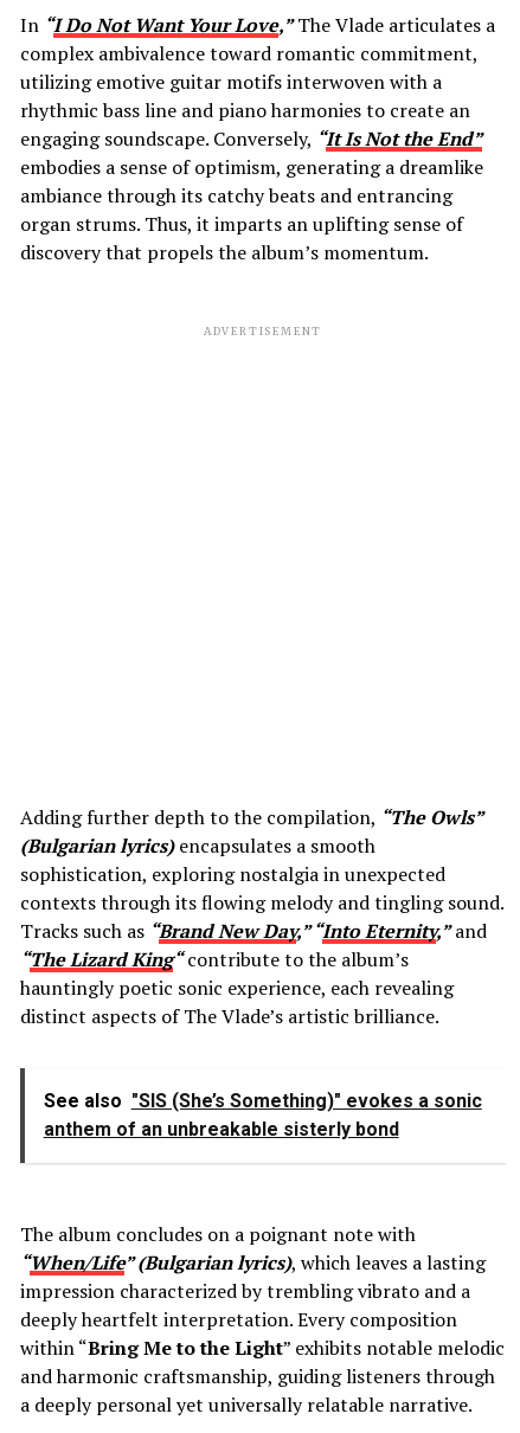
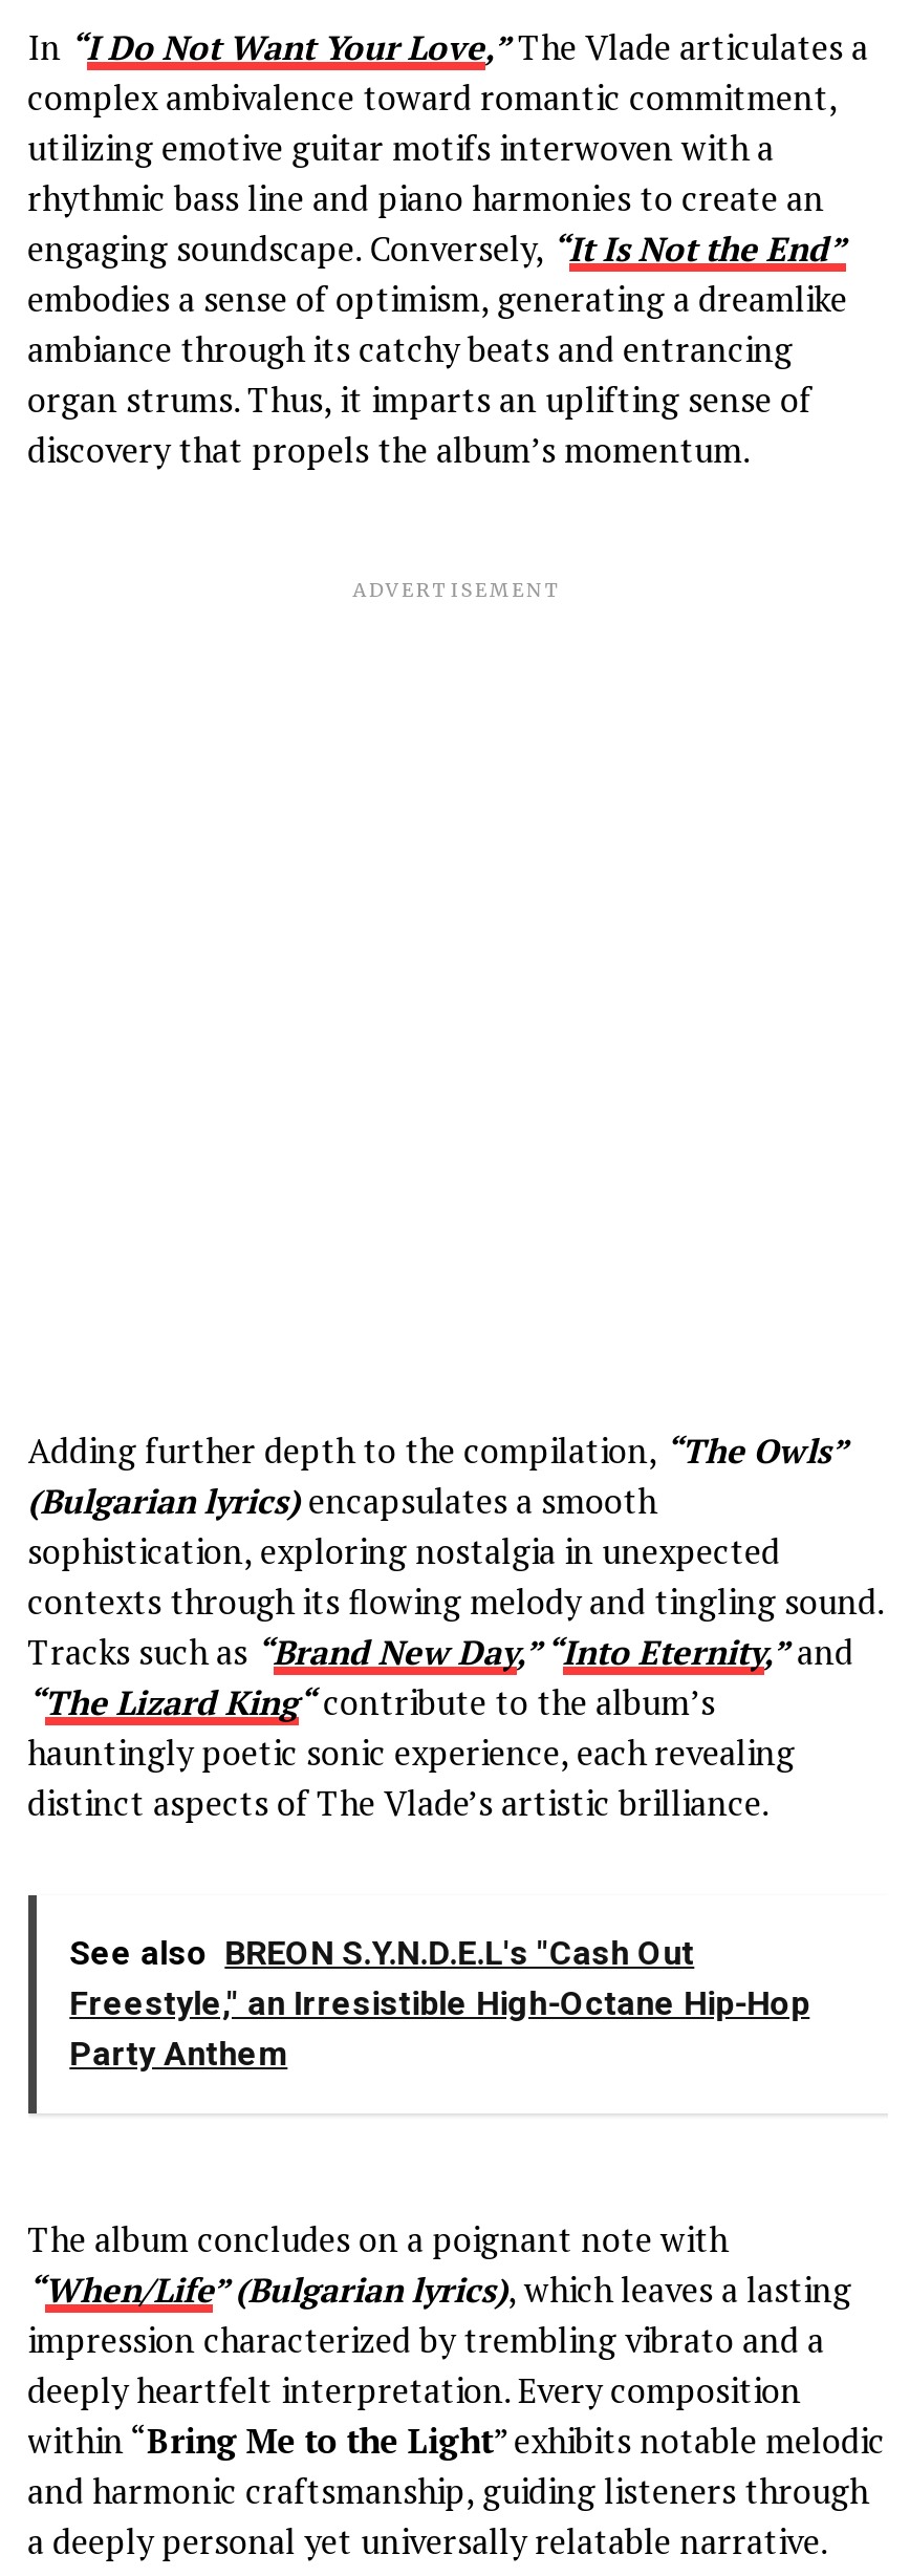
[43,1090,482,1140] See also "SIS (She’s Something)" evokes a sonic | anthem of an unbreakable sisterly bond -> [70,1933,810,2074] See also BREON S.Y.N.D.E.L's "Cash Out | Freestyle," an Irresistible High-Octane Hip-Hop | Party Anthem

